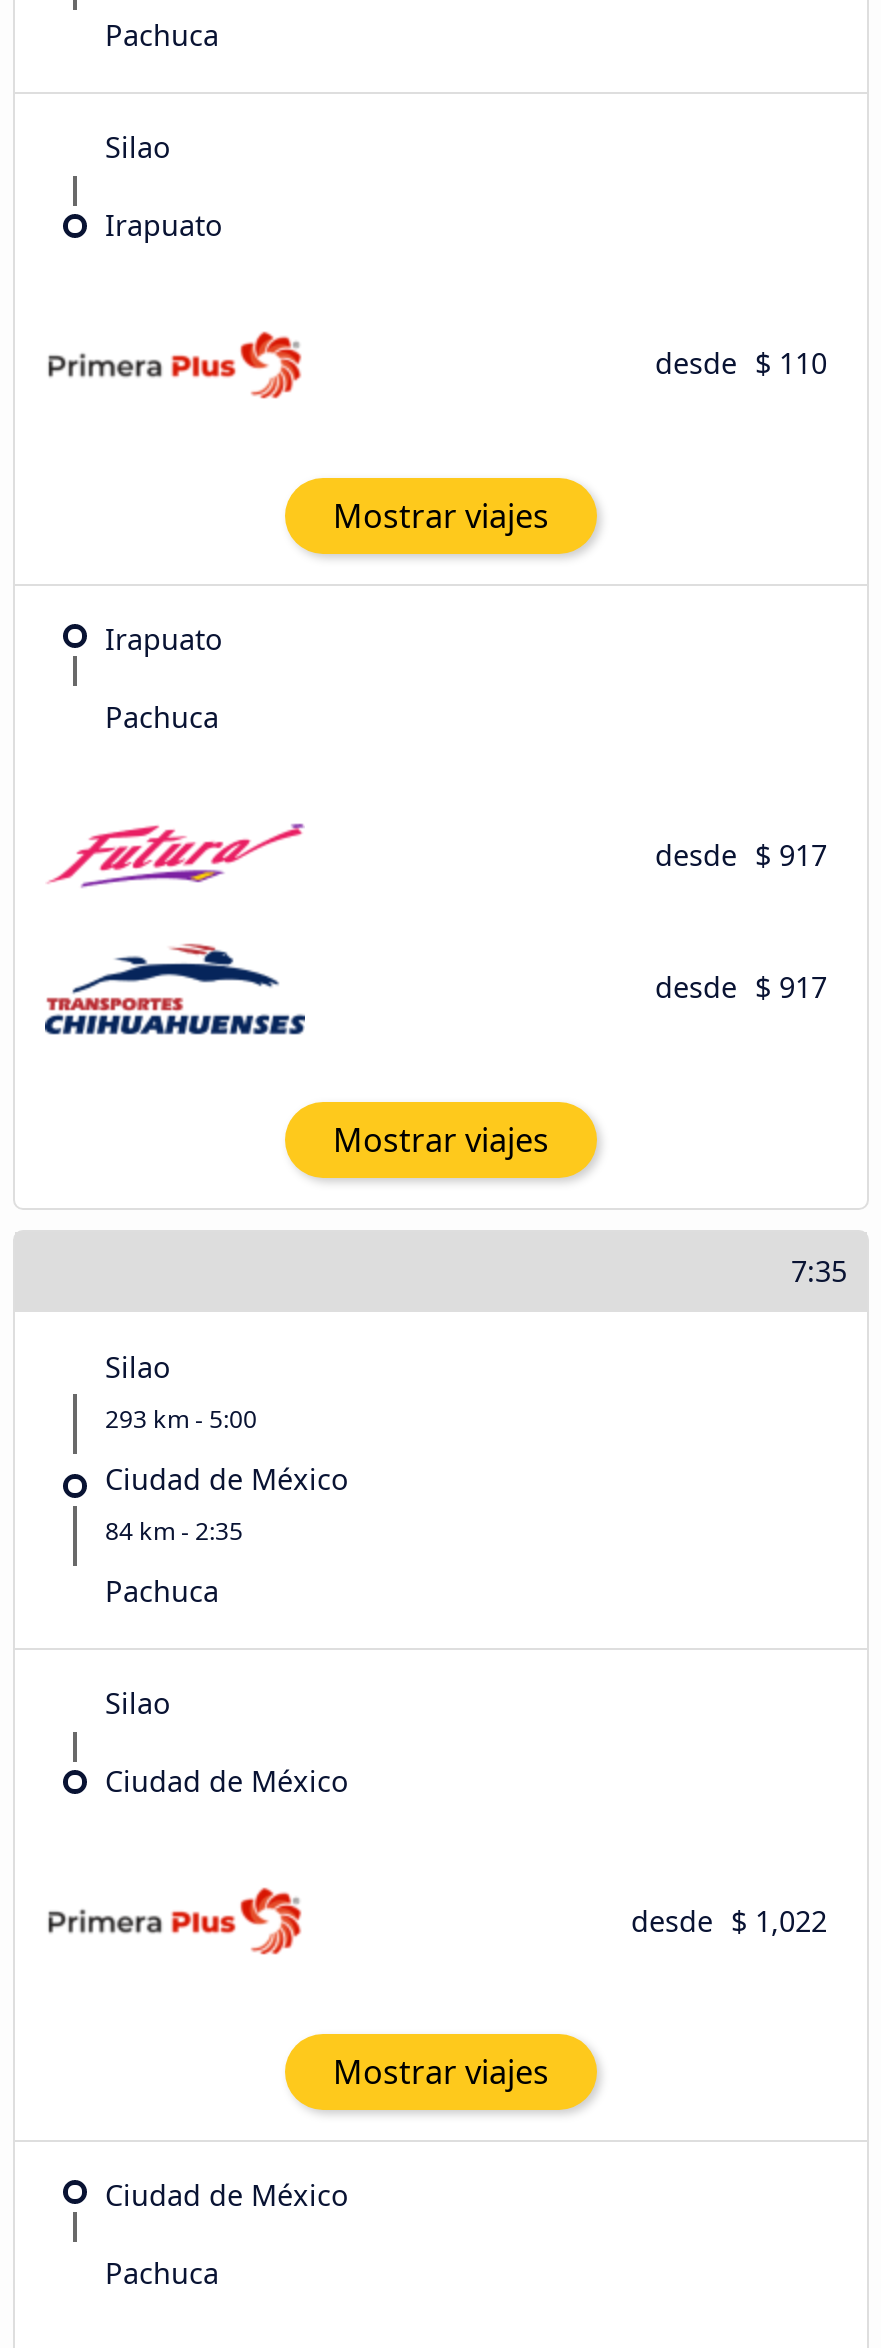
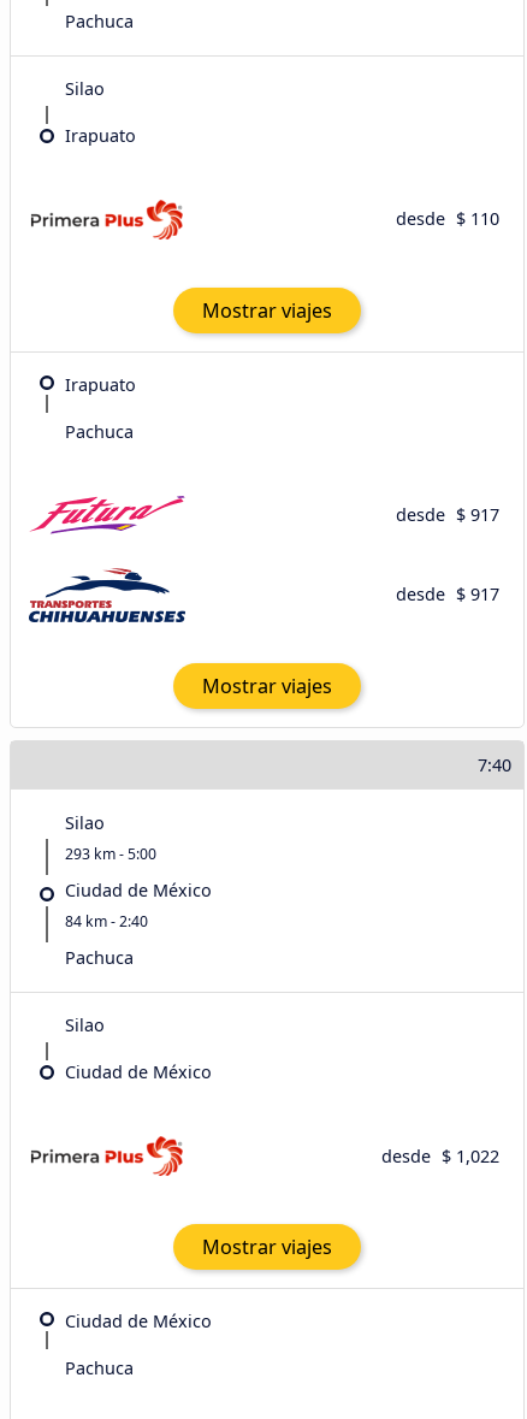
[783,1251,847,1289] 7:35 -> [473,753,511,776] 7:40
[105,1514,243,1548] 84 km - 2:35 -> [65,911,148,932] 84 km - 2:40

